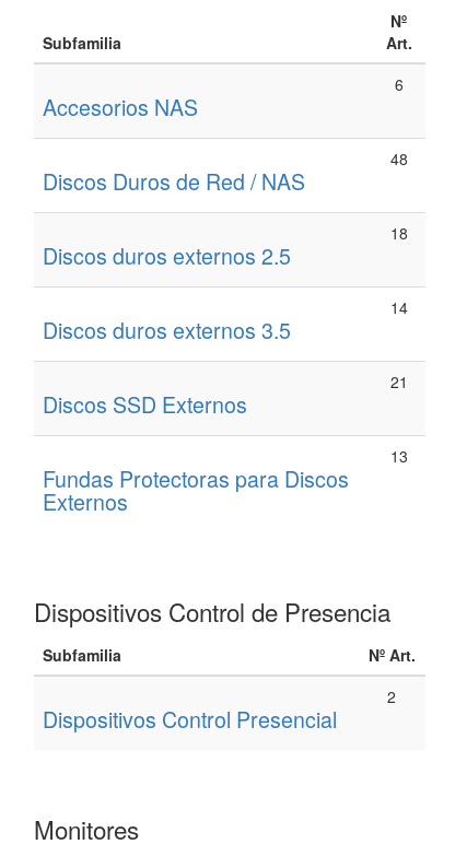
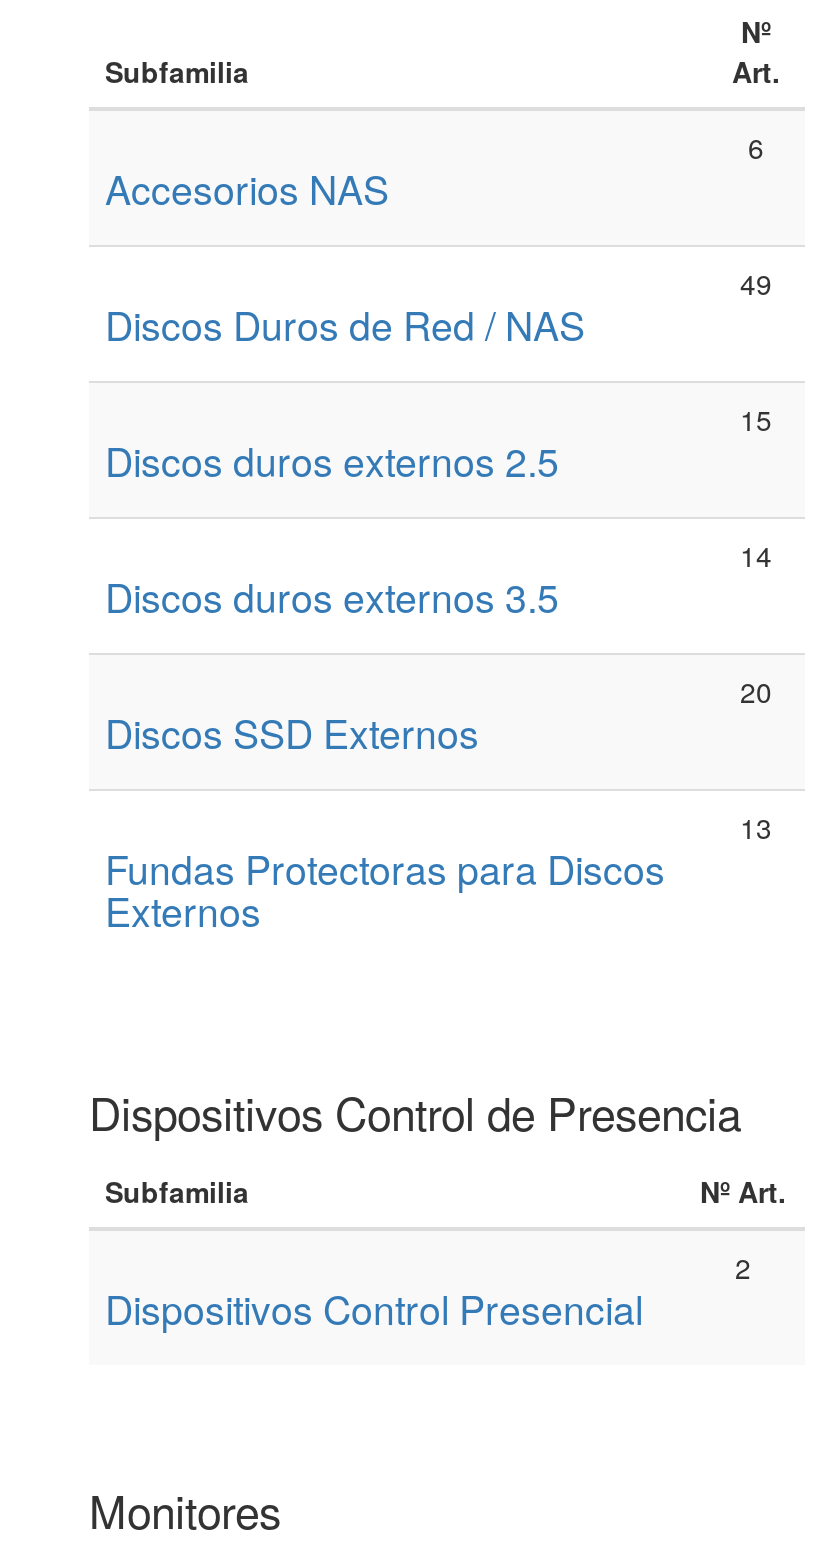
[390,148,407,169] 48 -> [740,263,772,303] 49
[390,222,407,244] 18 -> [740,399,772,439] 15
[390,371,407,392] 21 -> [740,671,772,711] 20

